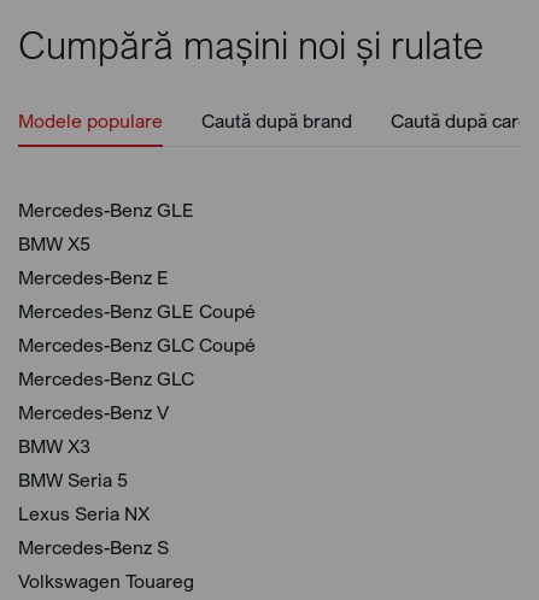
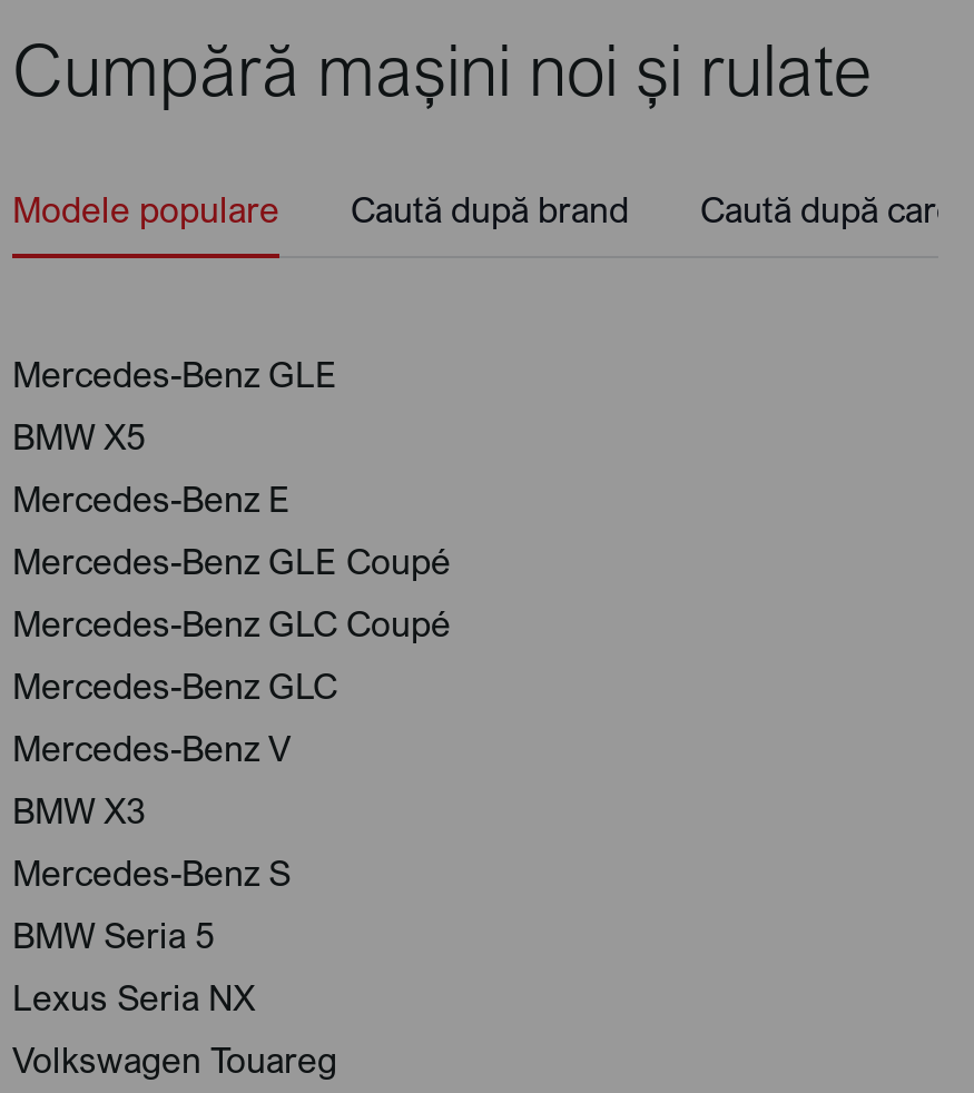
moved [18,468,150,526] -> [12,913,255,1020]: BMW Seria 5 | Lexus Seria NX
moved [18,535,169,559] -> [12,851,291,895]: Mercedes-Benz S

